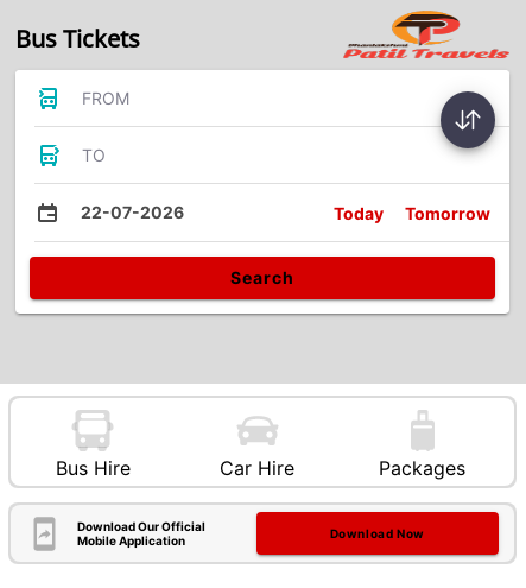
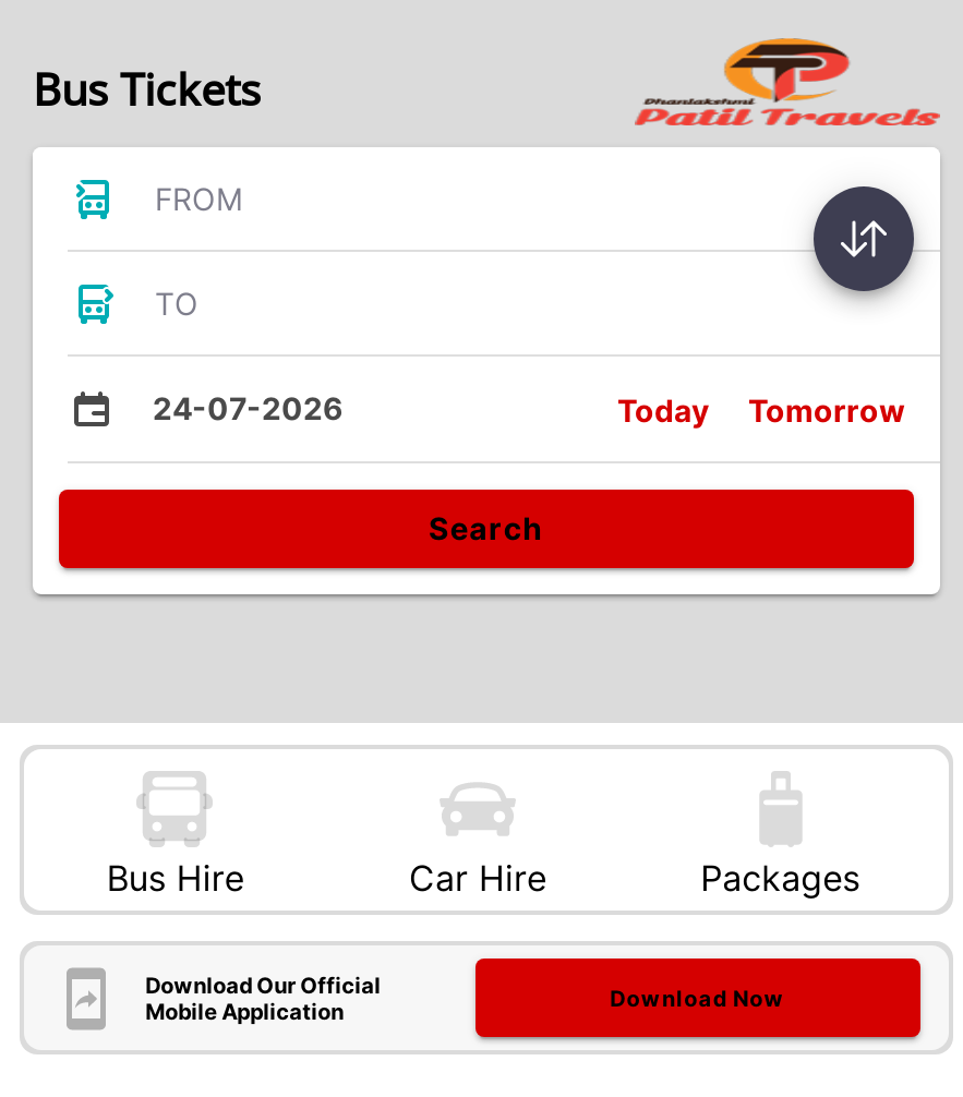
[81,202,184,222] 22-07-2026 -> [153,389,342,426] 24-07-2026

